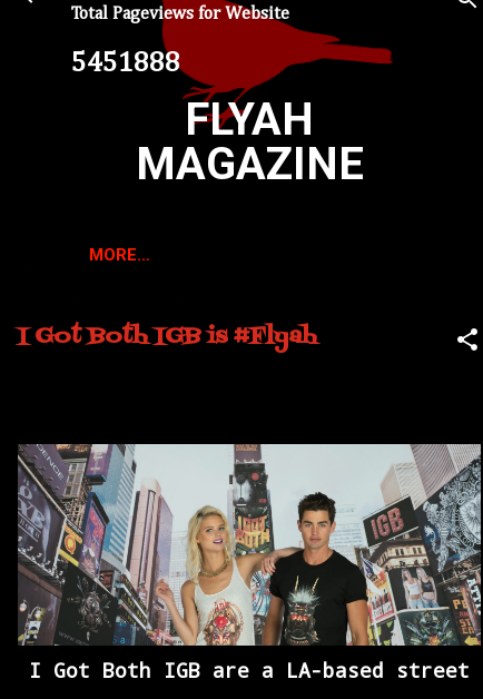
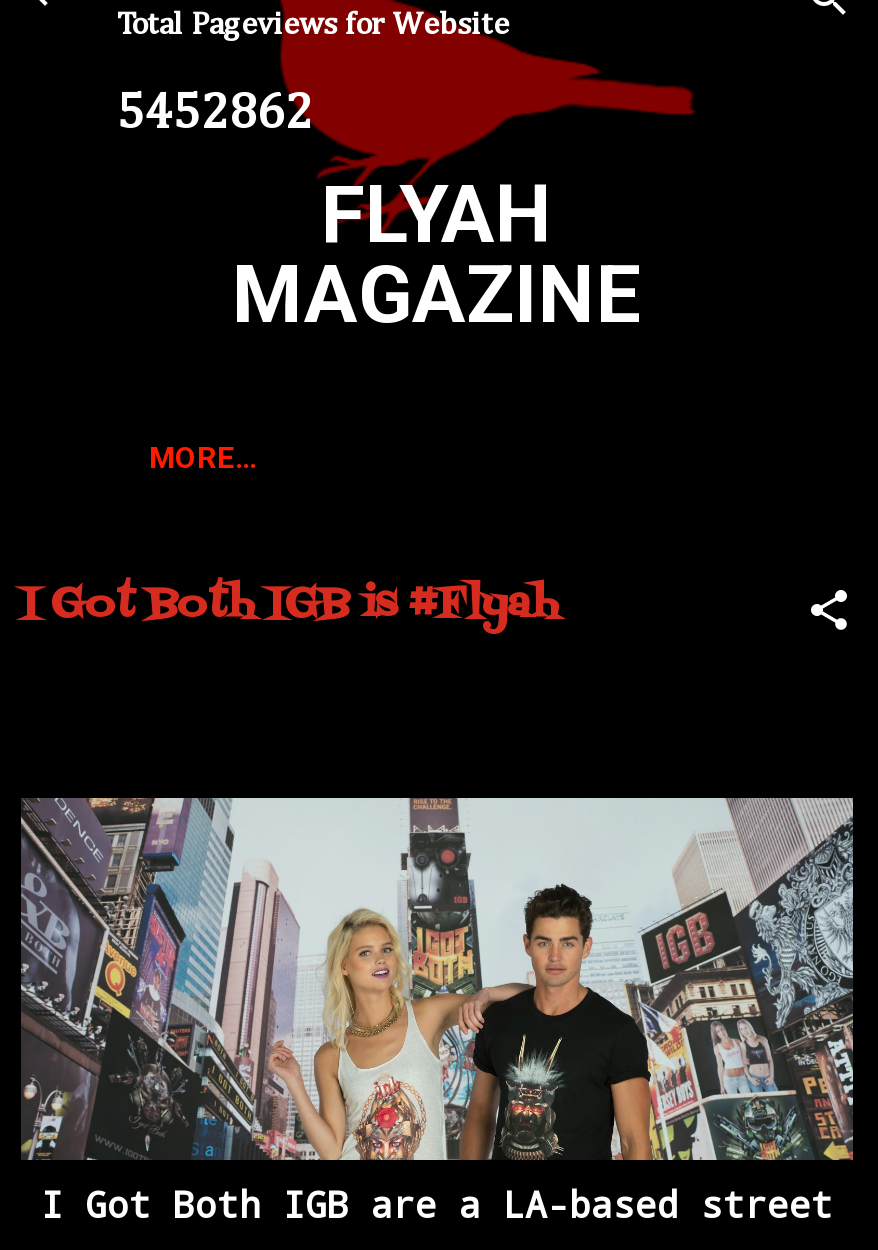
[71,50,180,78] 5451888 -> [117,90,313,140] 5452862

